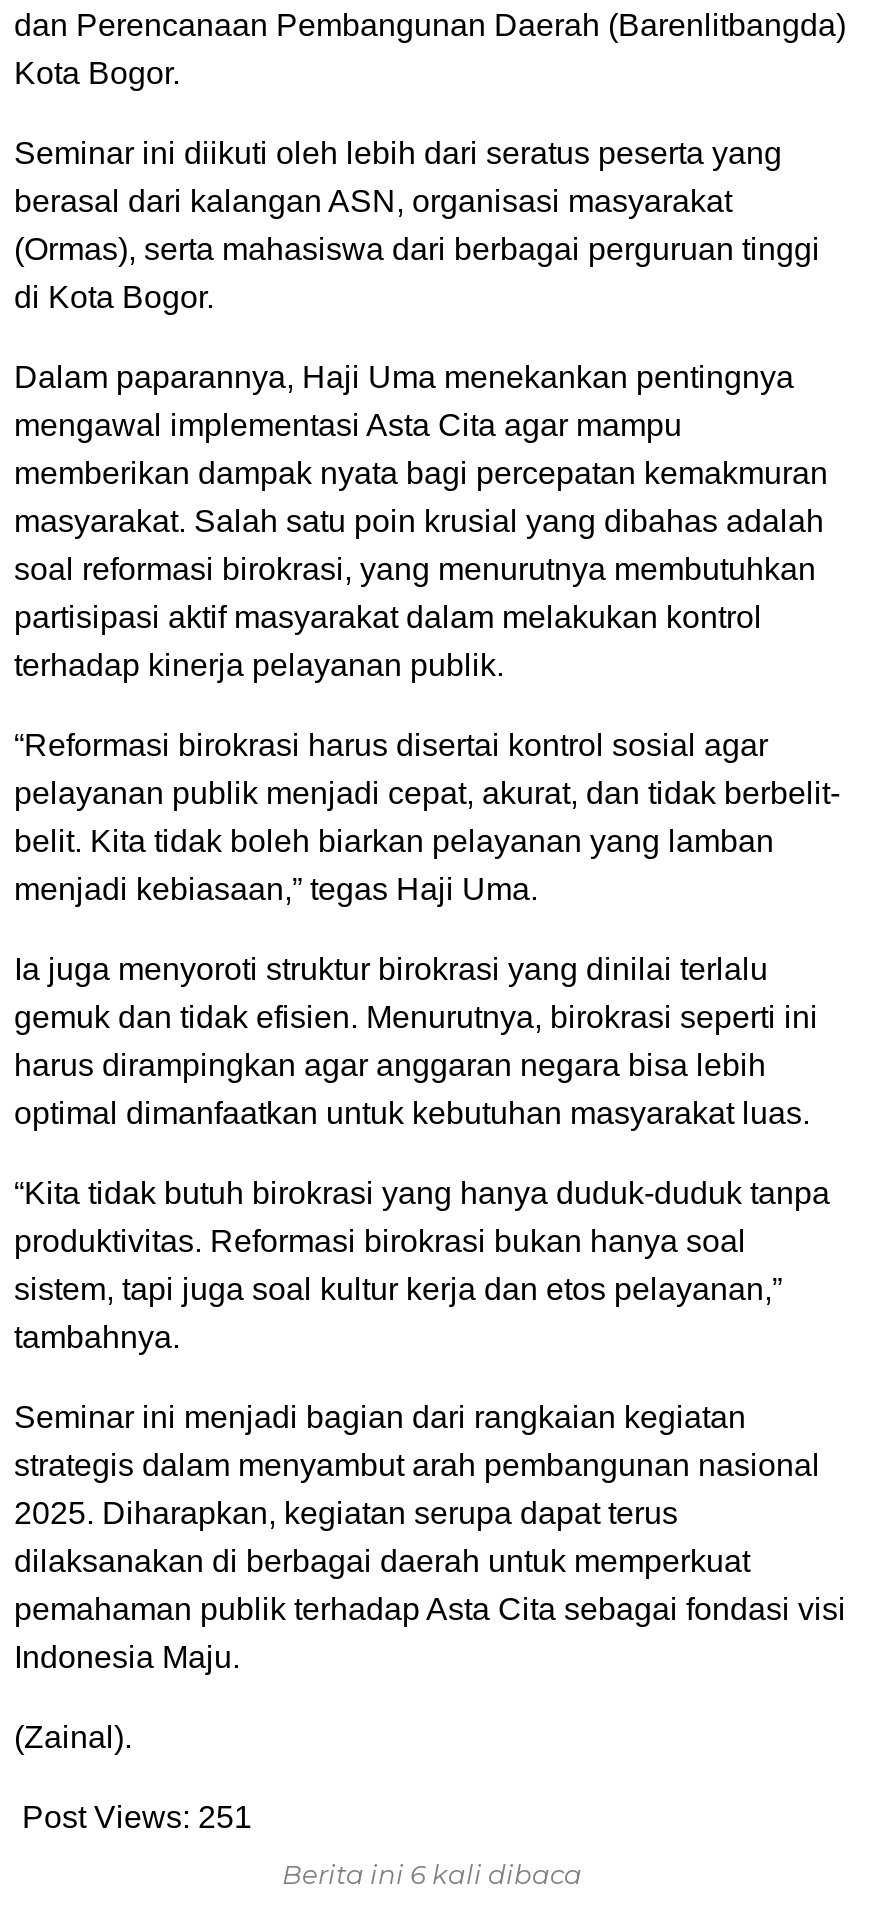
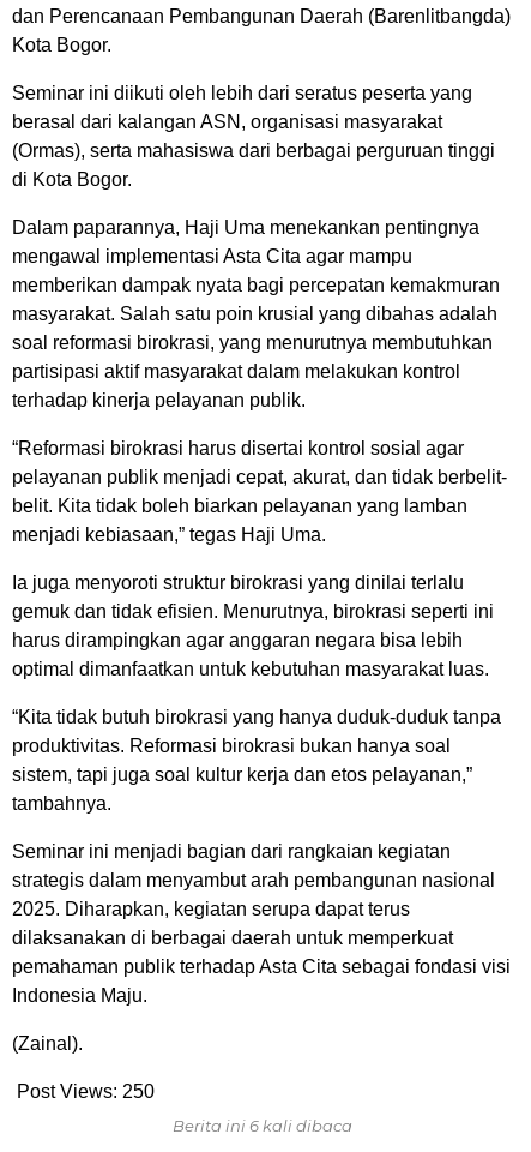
[22,1801,252,1835] Post Views: 251 -> [17,1082,155,1102] Post Views: 250

